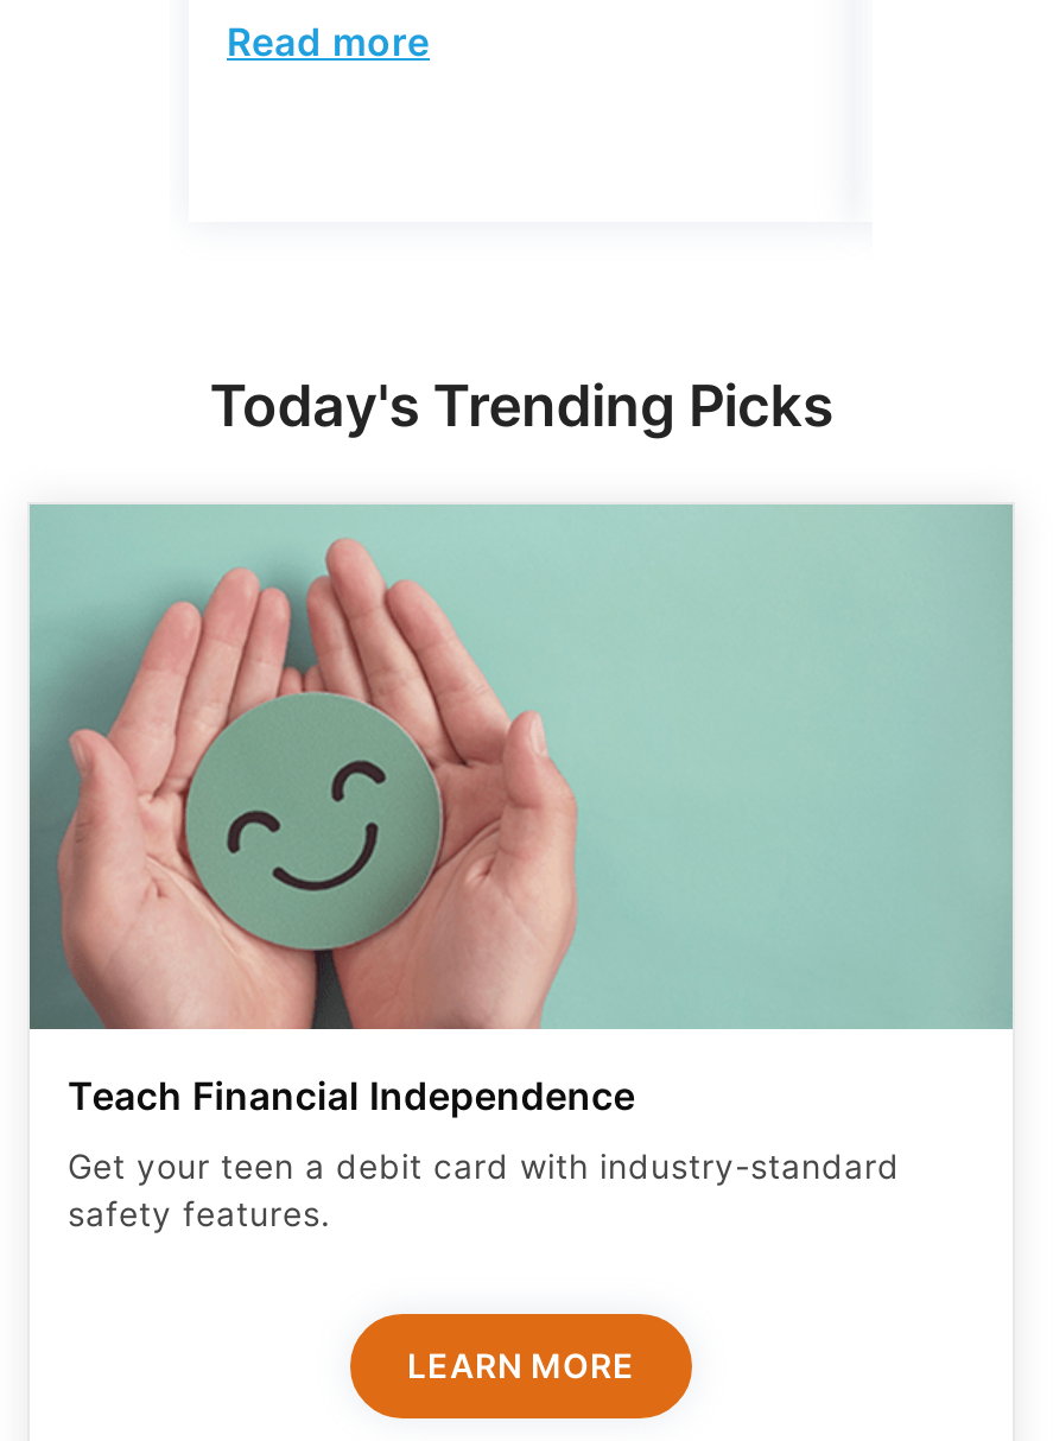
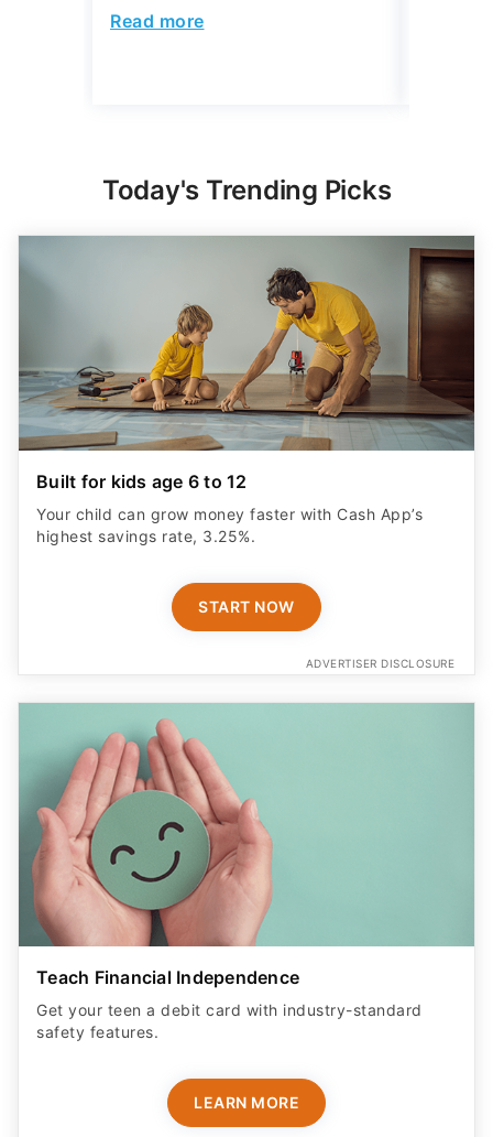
none -> [19,236,475,545] [image] | Built for kids age 6 to 12 | Your child can grow money faster with Cash App’s | highest savings rate, 3.25%.
none -> [198,597,454,670] START NOW | ADVERTISER DISCLOSURE

